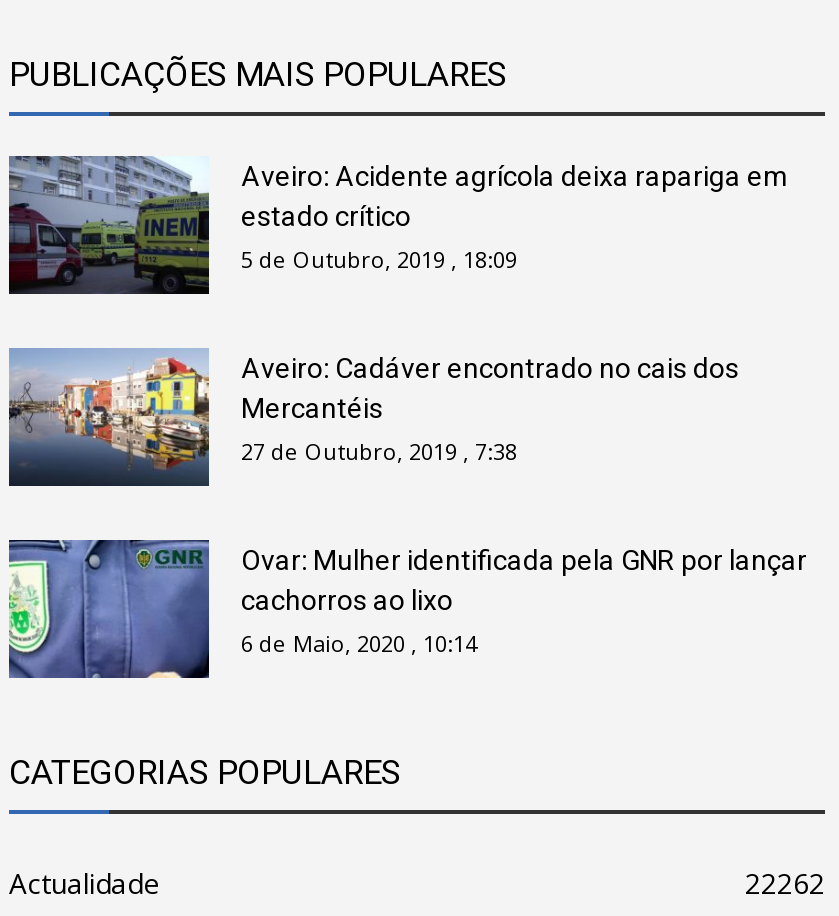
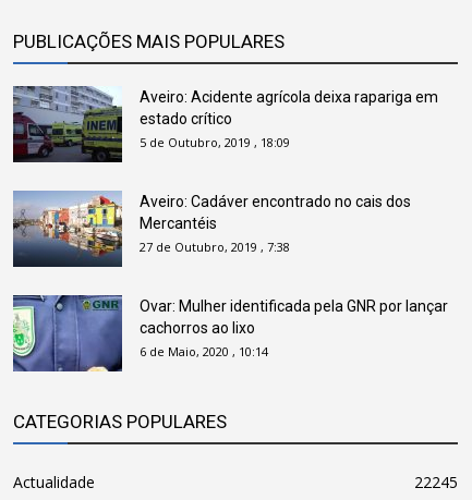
[745,864,825,902] 22262 -> [414,472,458,492] 22245

